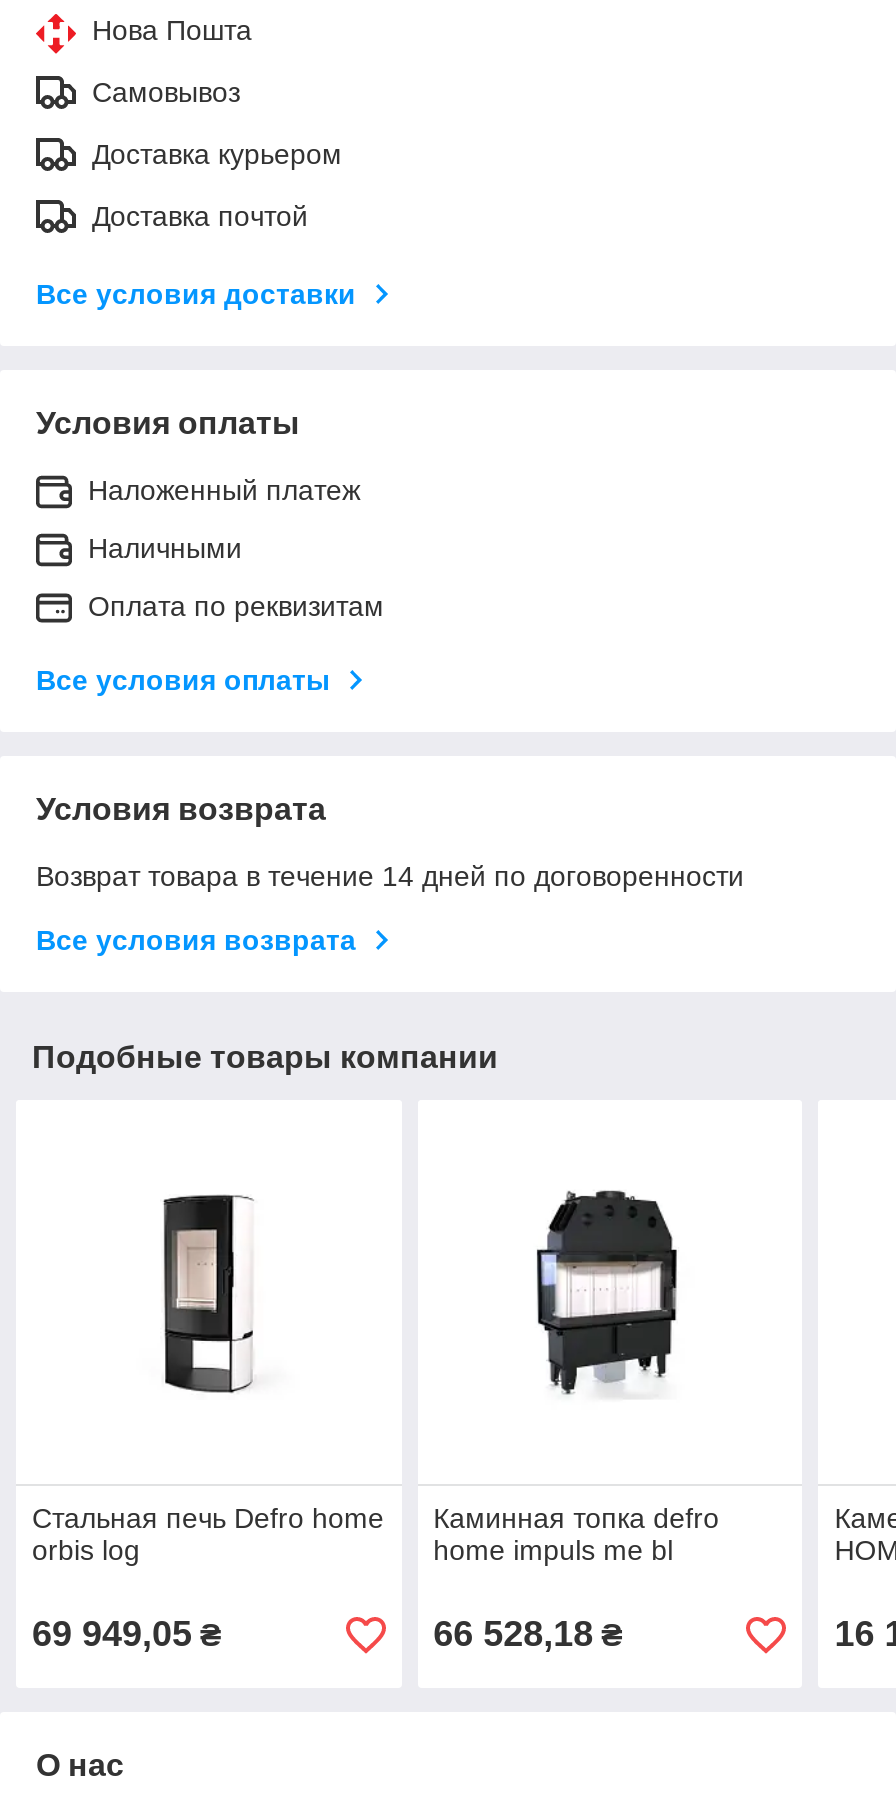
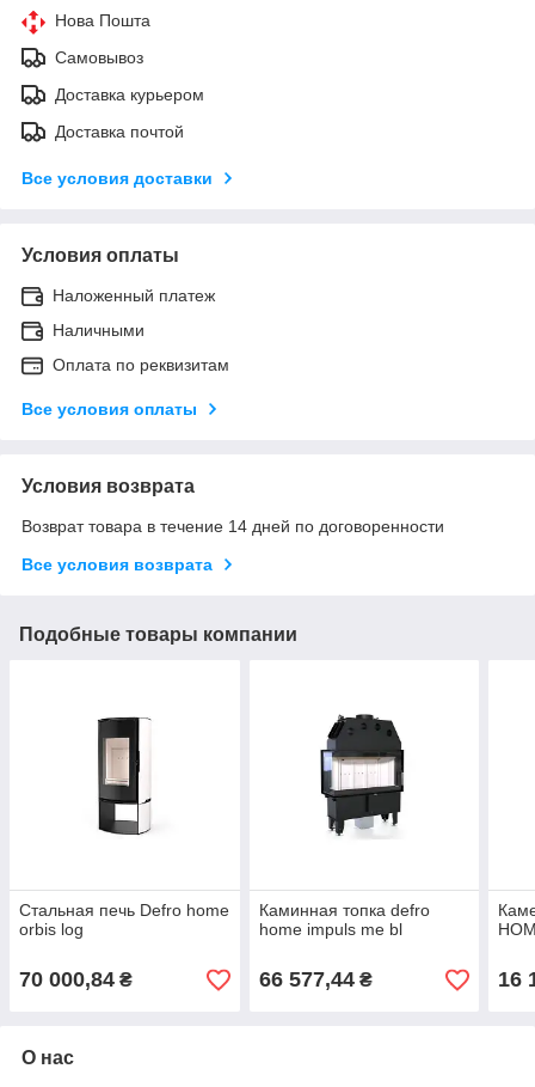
[32,1615,222,1655] 69 949,05 ₴ -> [19,968,133,992] 70 000,84 ₴
[433,1615,623,1655] 66 528,18 ₴ -> [259,968,372,992] 66 577,44 ₴

